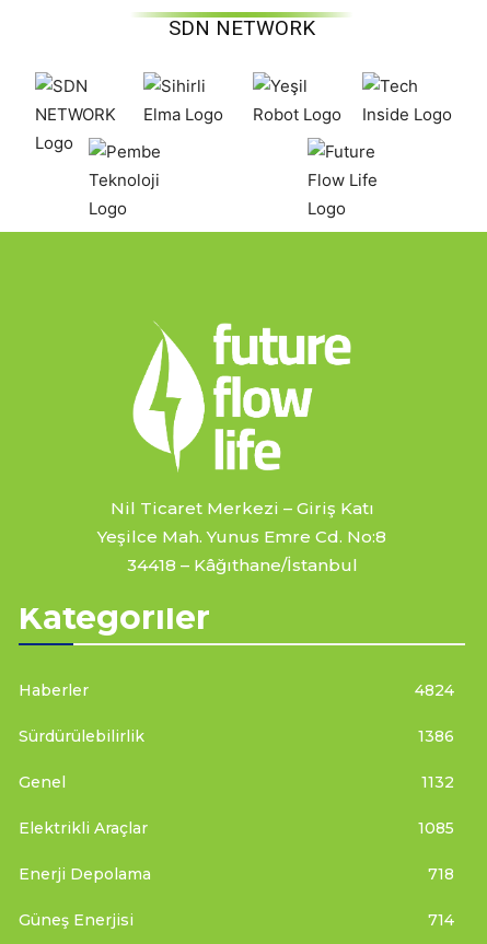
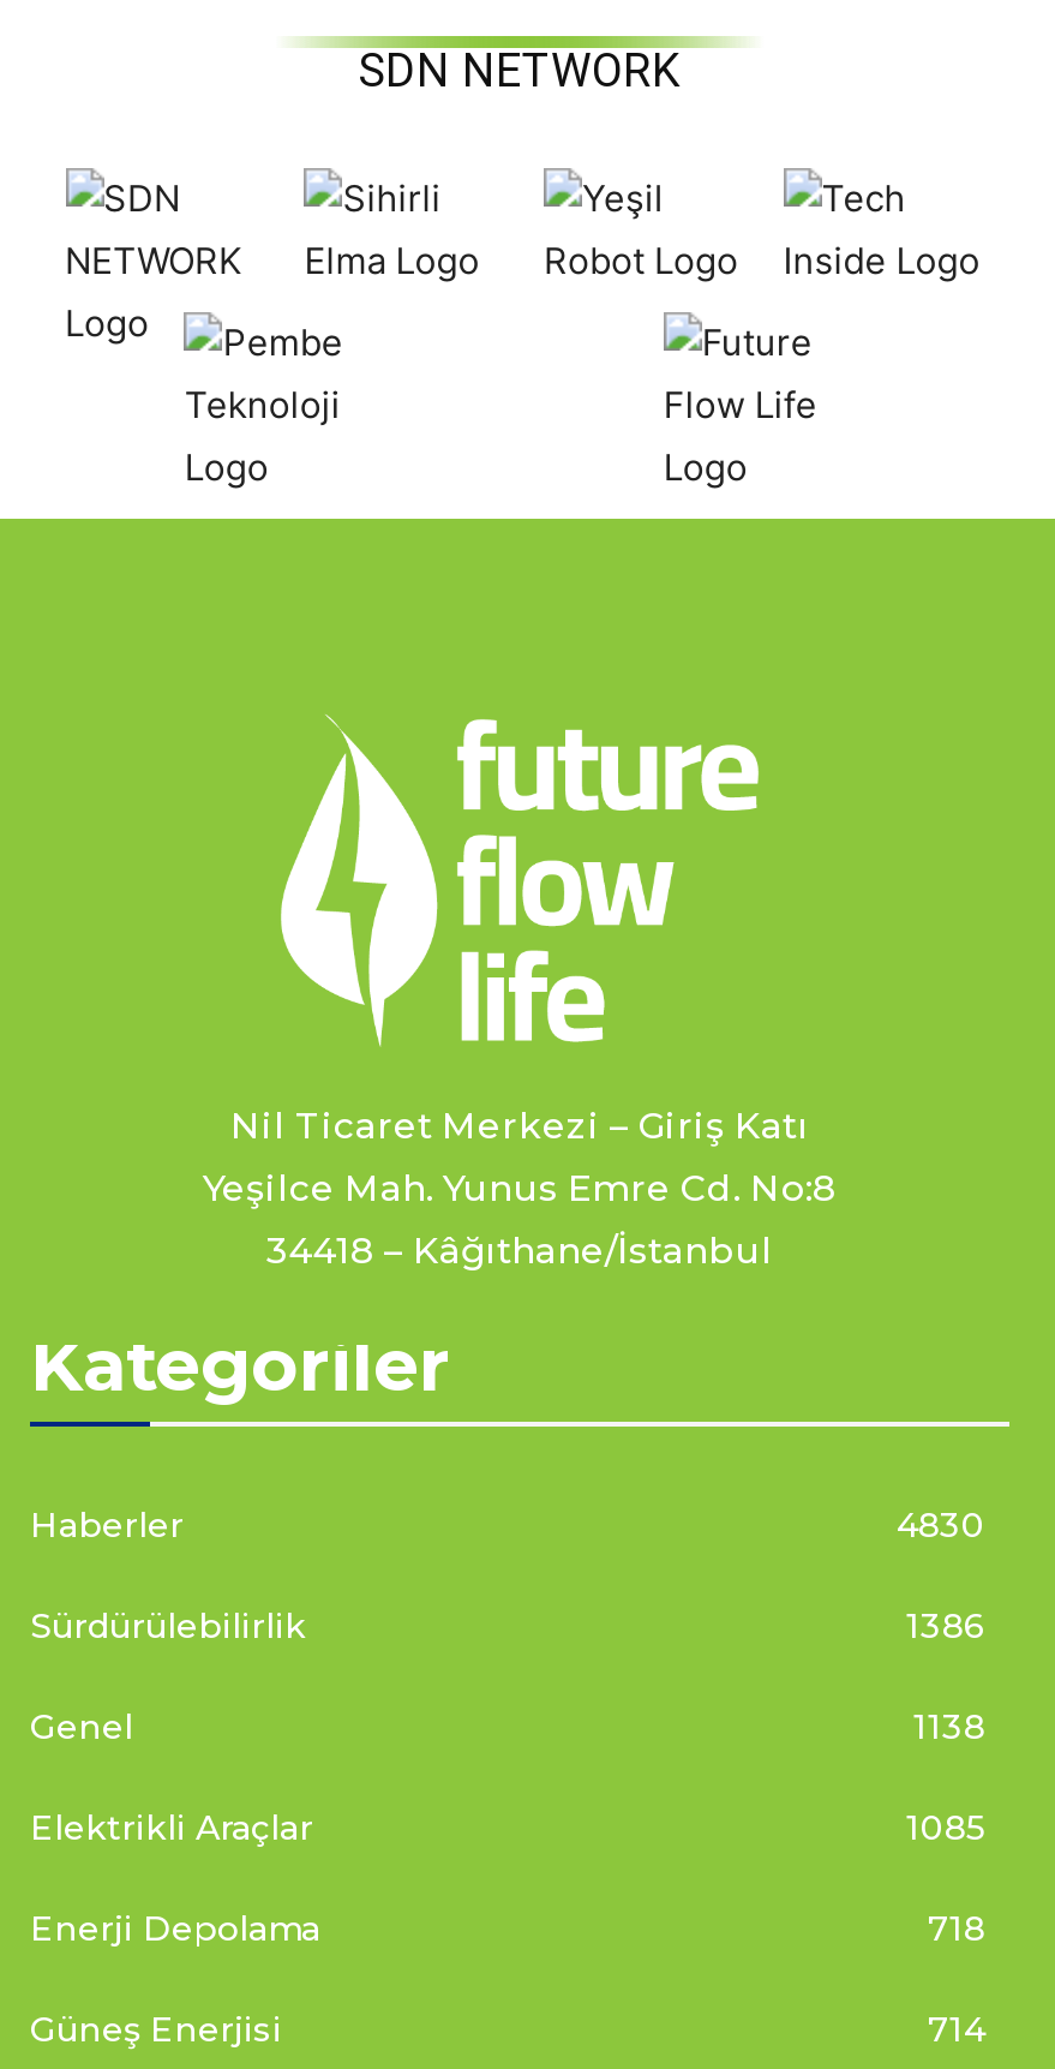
[415,680,454,700] 4824 -> [897,1504,985,1548] 4830
[421,772,454,792] 1132 -> [913,1706,985,1749] 1138

